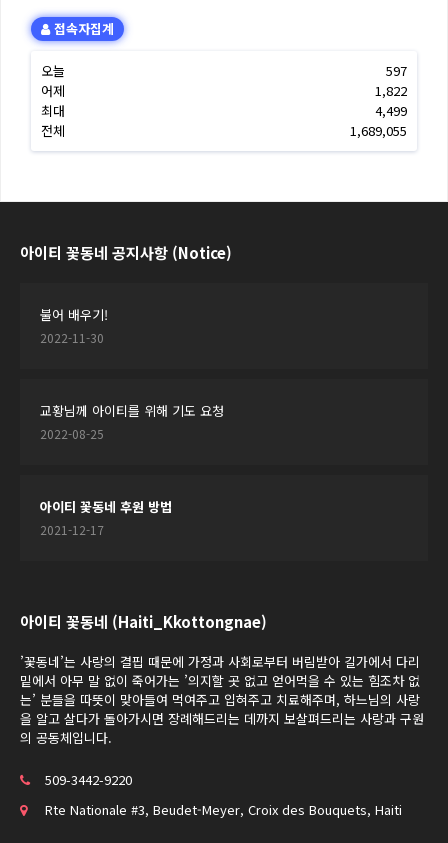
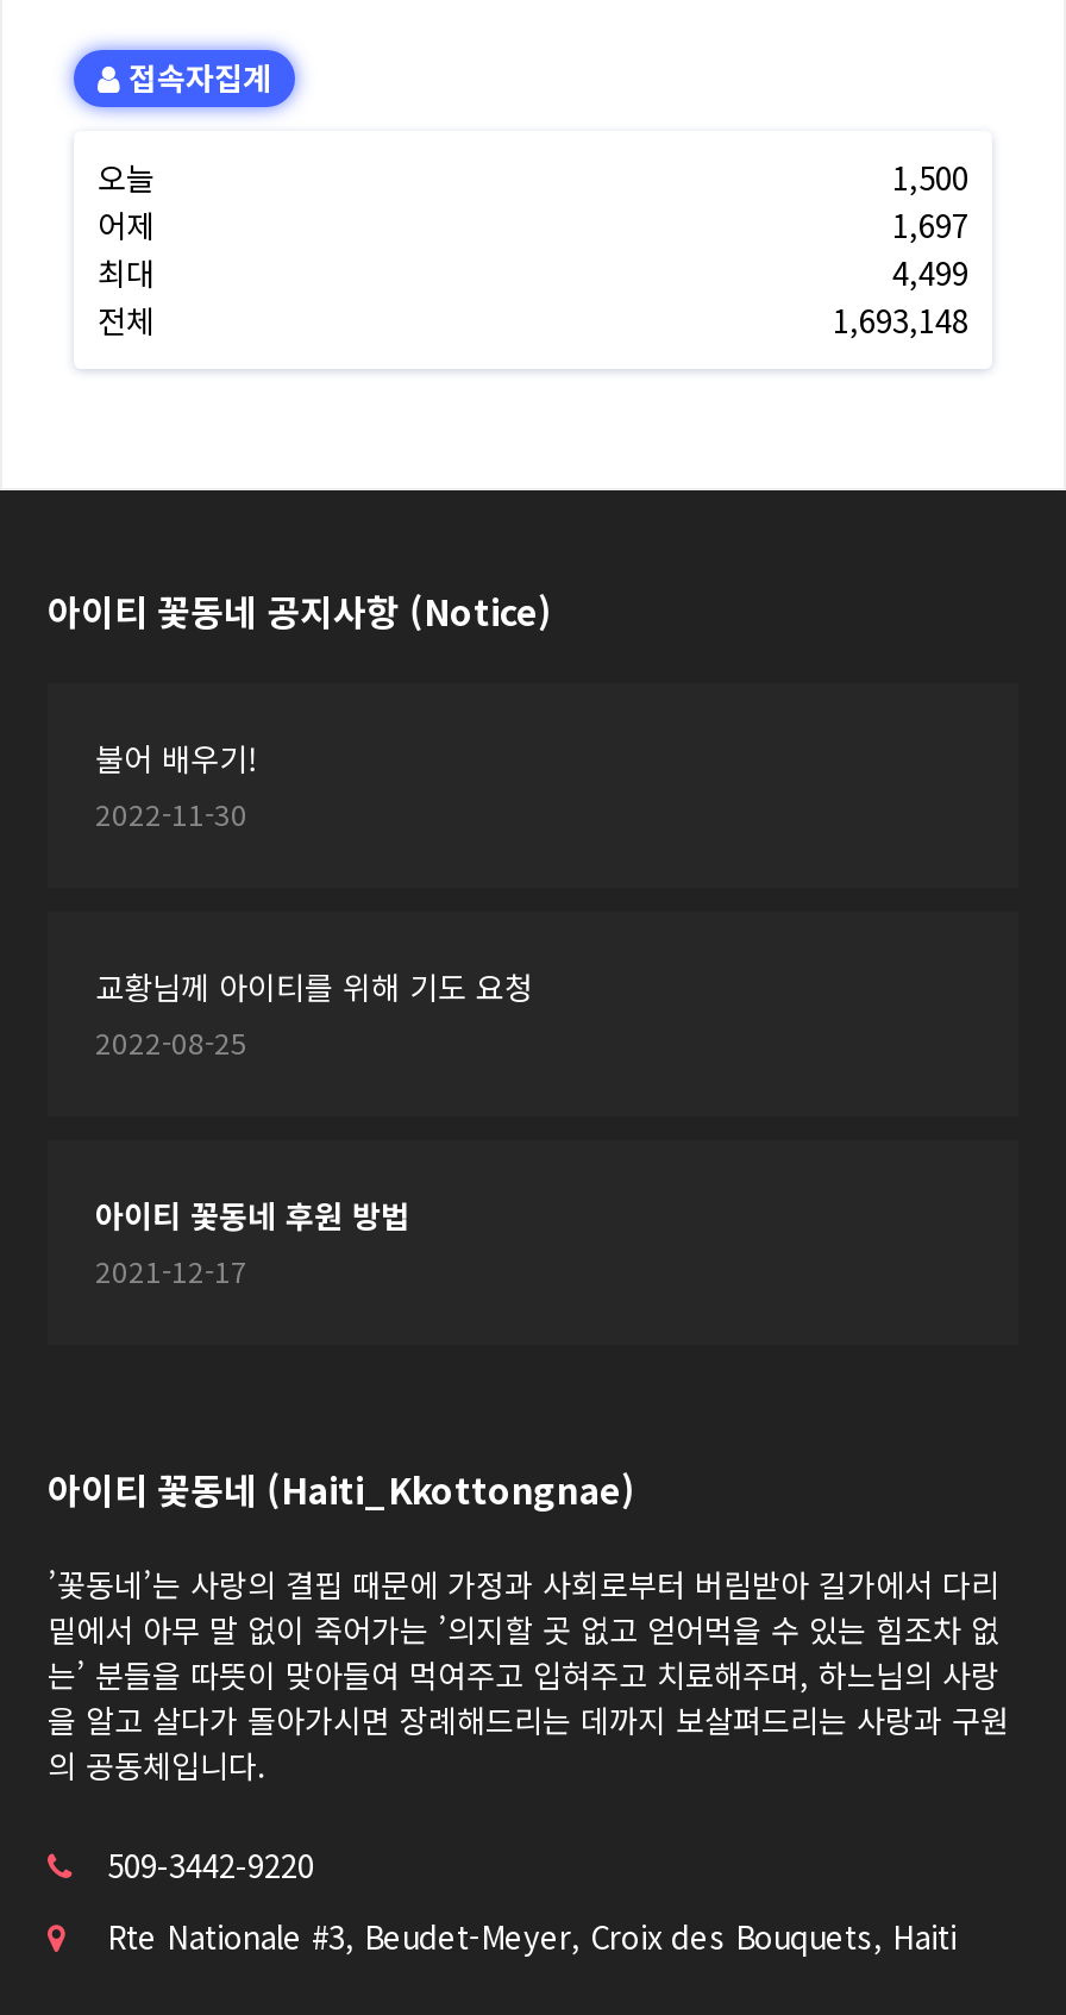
[386,61,407,80] 597 -> [892,155,968,200] 1,500
[375,81,407,100] 1,822 -> [892,202,968,248] 1,697
[350,121,407,140] 1,689,055 -> [833,298,968,343] 1,693,148

